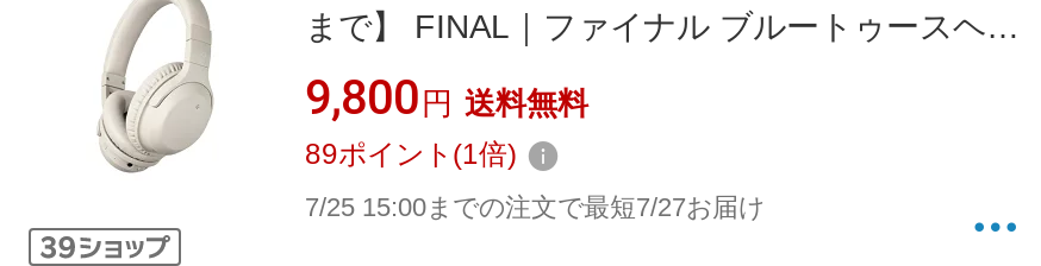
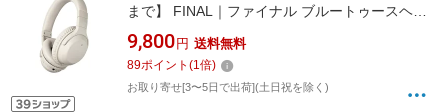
[305,192,765,221] 7/25 15:00までの注文で最短7/27お届け -> [127,81,329,93] お取り寄せ[3〜5日で出荷](土日祝を除く)

